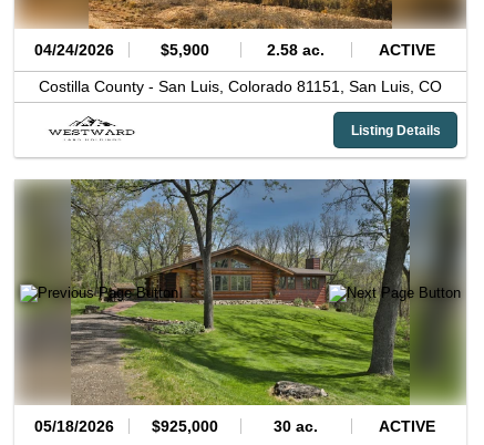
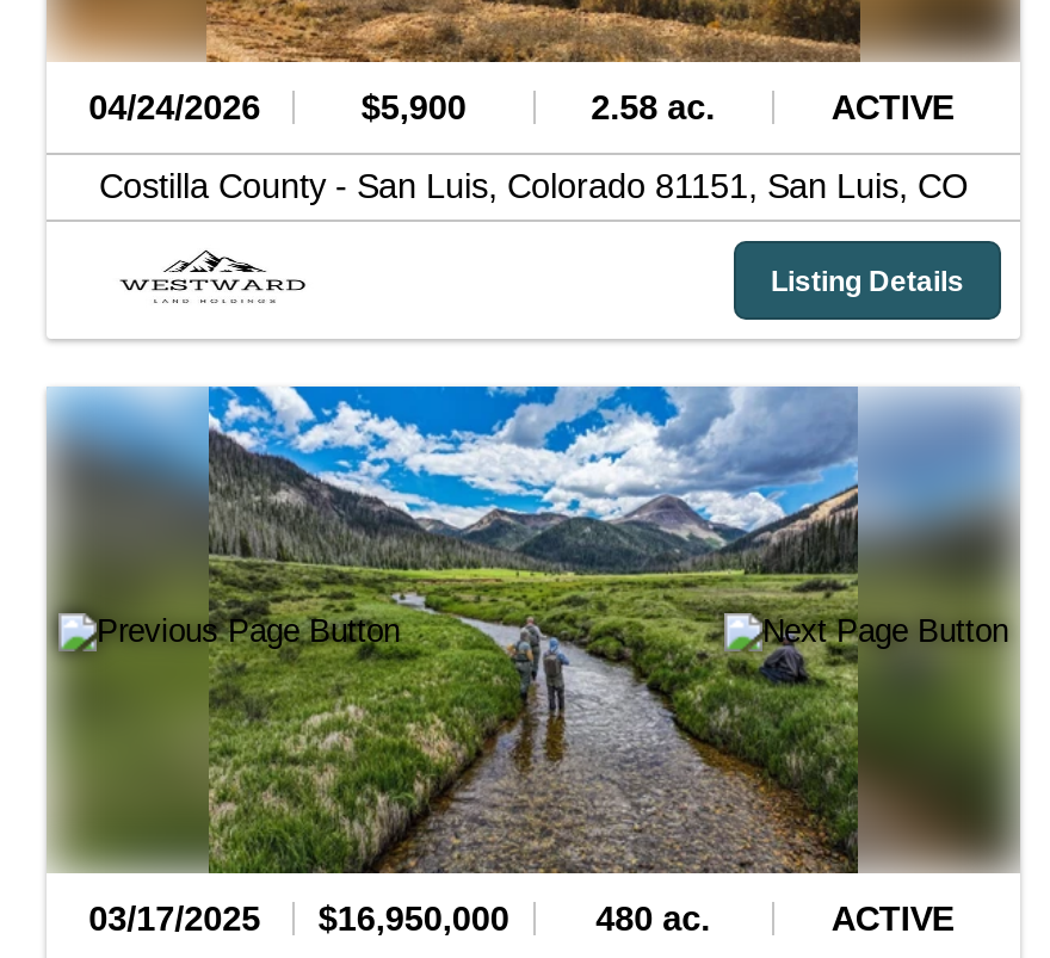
[14,178,466,435] [image] | 05/18/2026 -> [47,384,1018,937] [image] | 03/17/2025
[152,417,218,435] $925,000 -> [318,899,509,937] $16,950,000
[274,417,318,435] 30 ac. -> [596,899,710,937] 480 ac.

